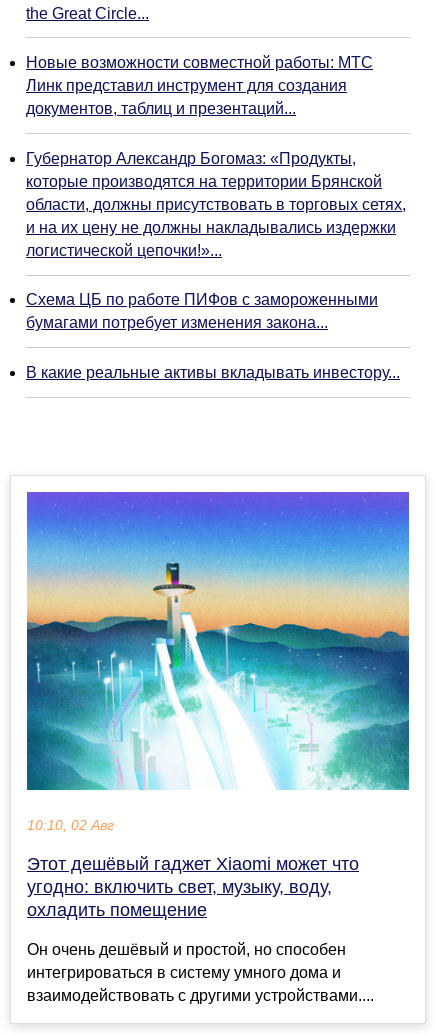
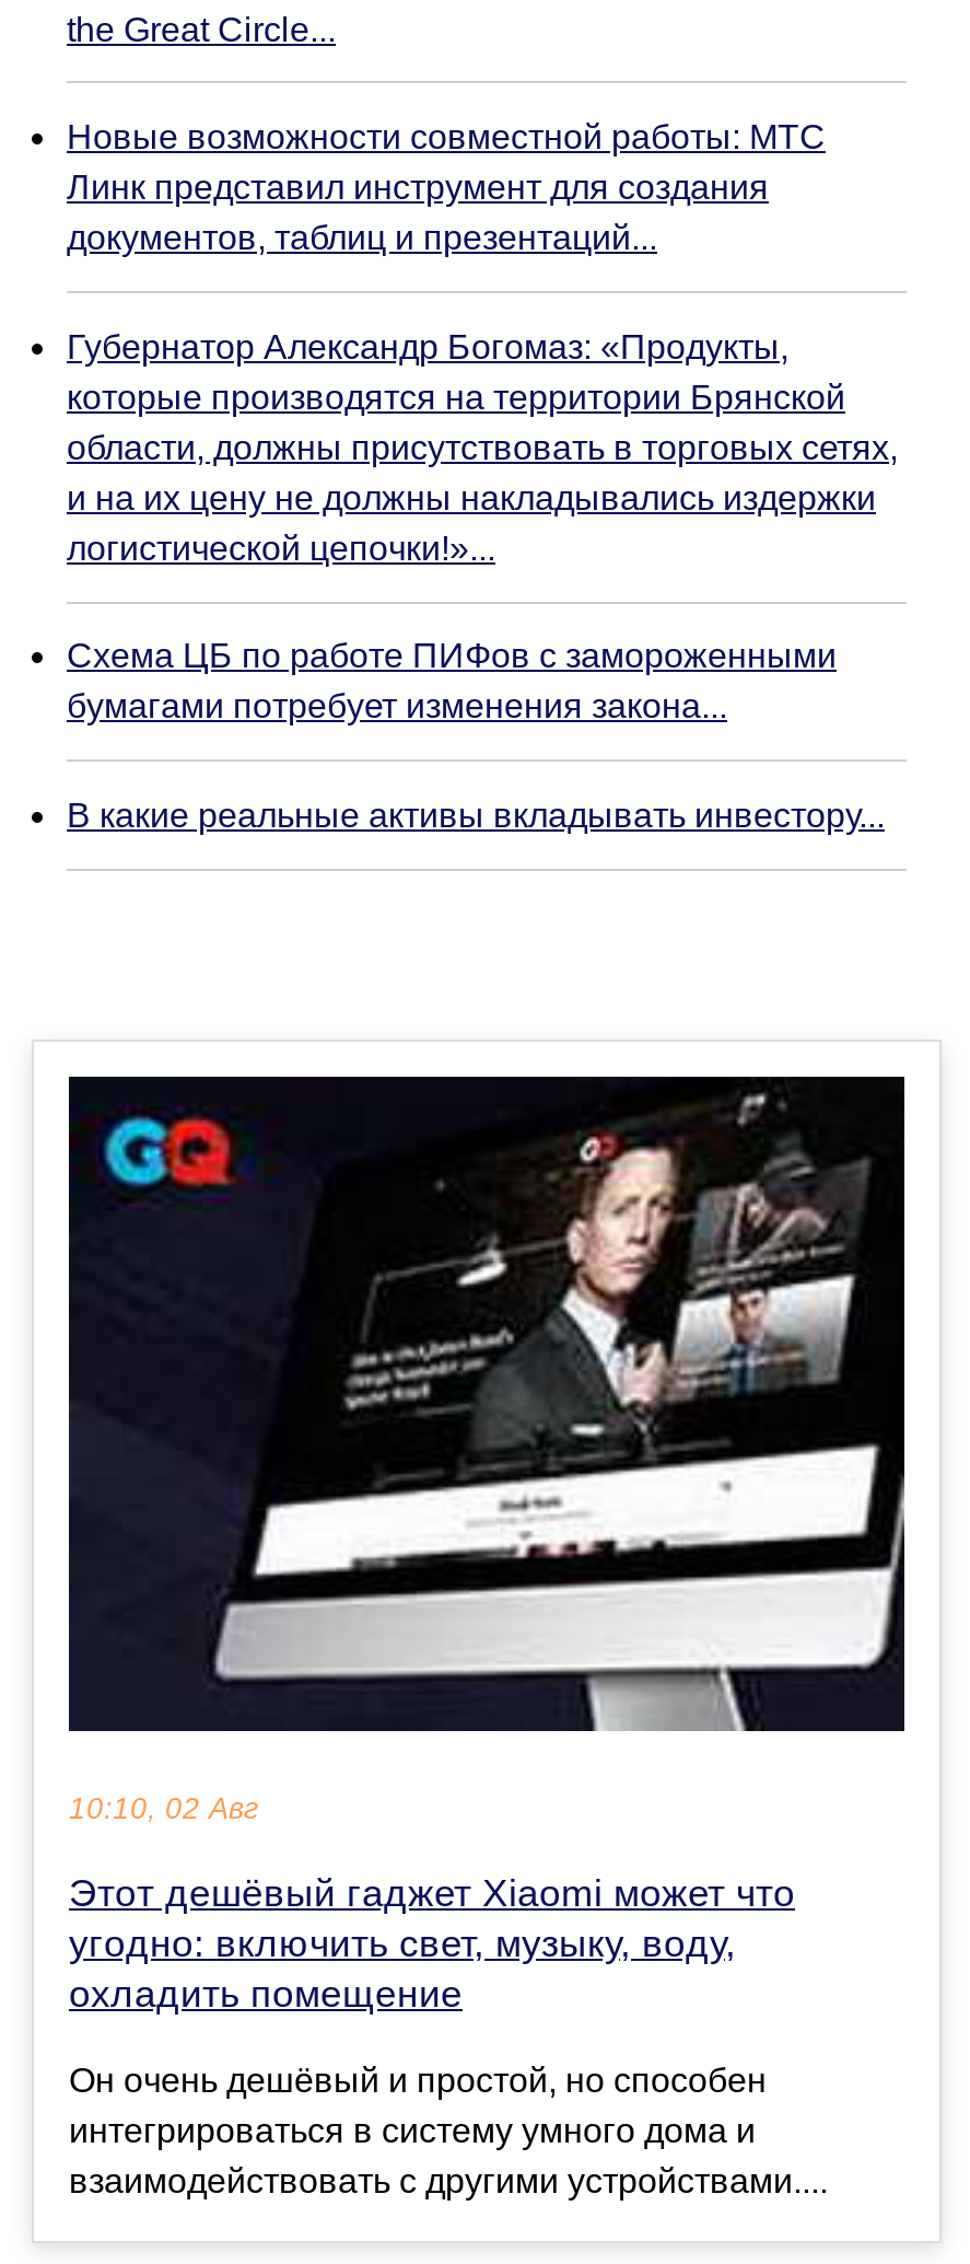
[26,492,410,791] [image] -> [67,1075,907,1733] [image]

